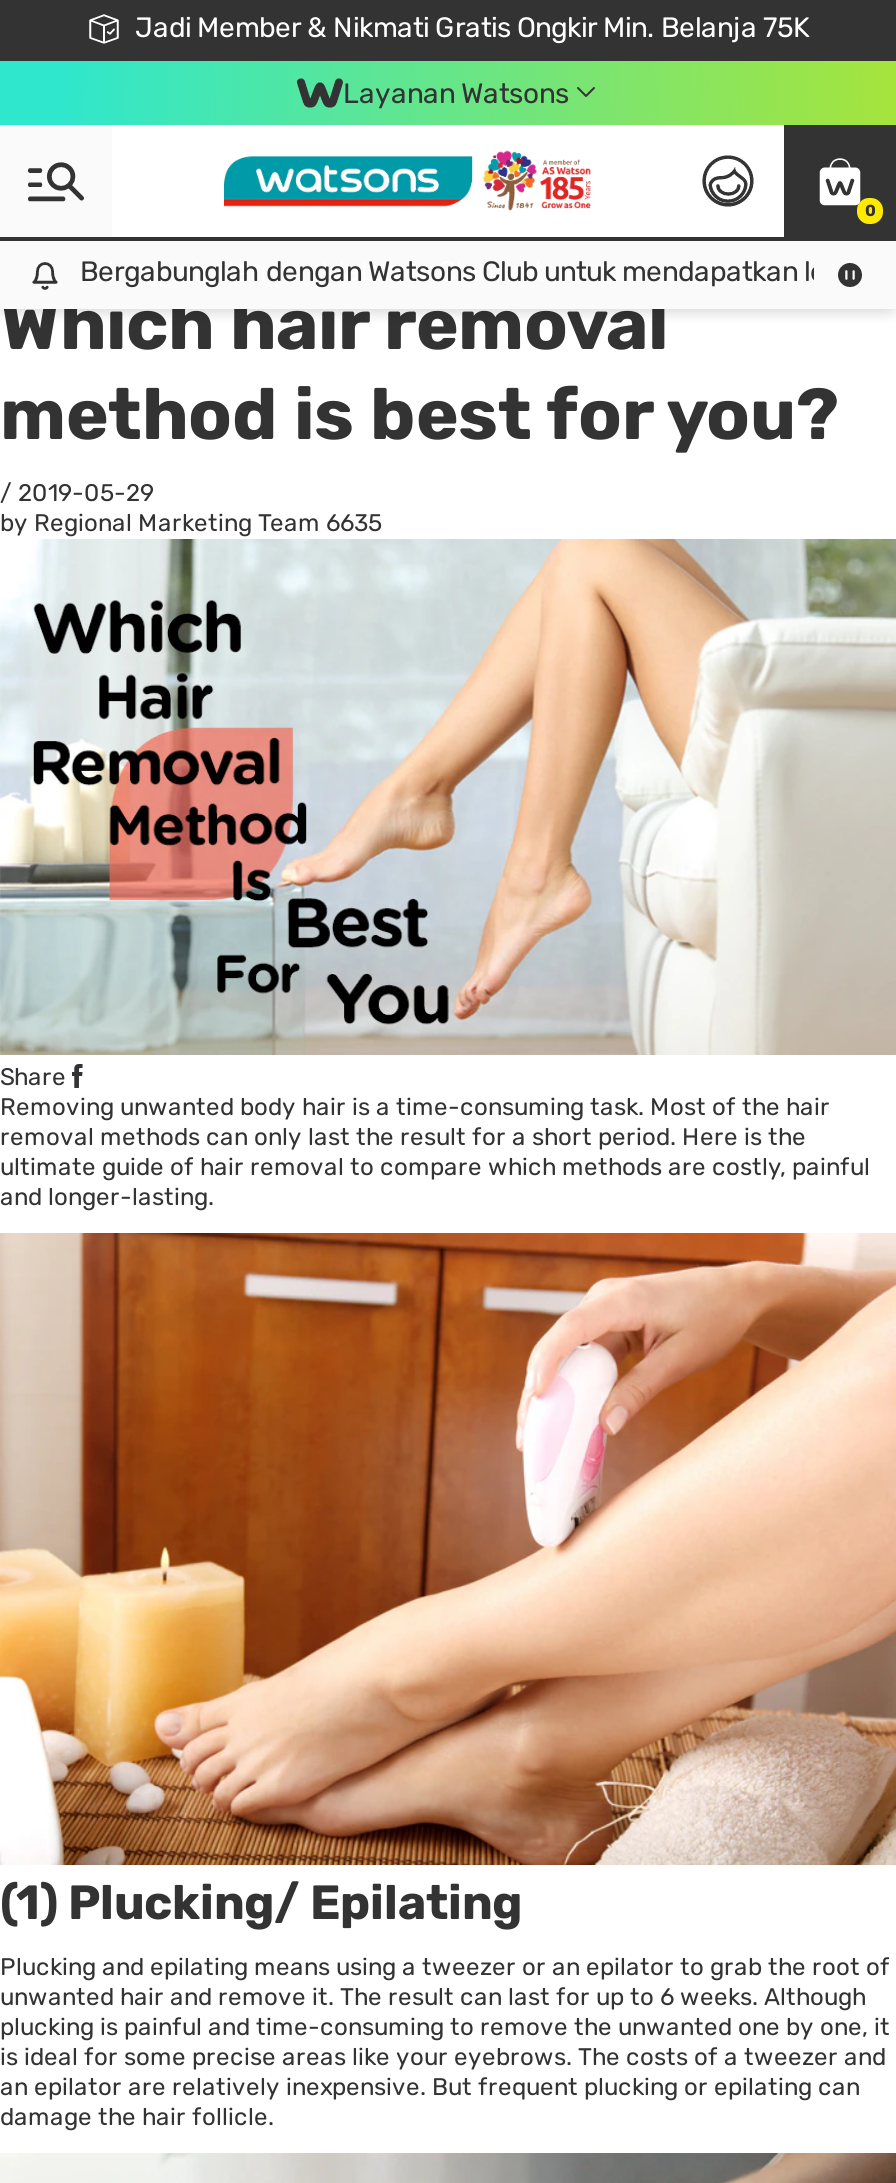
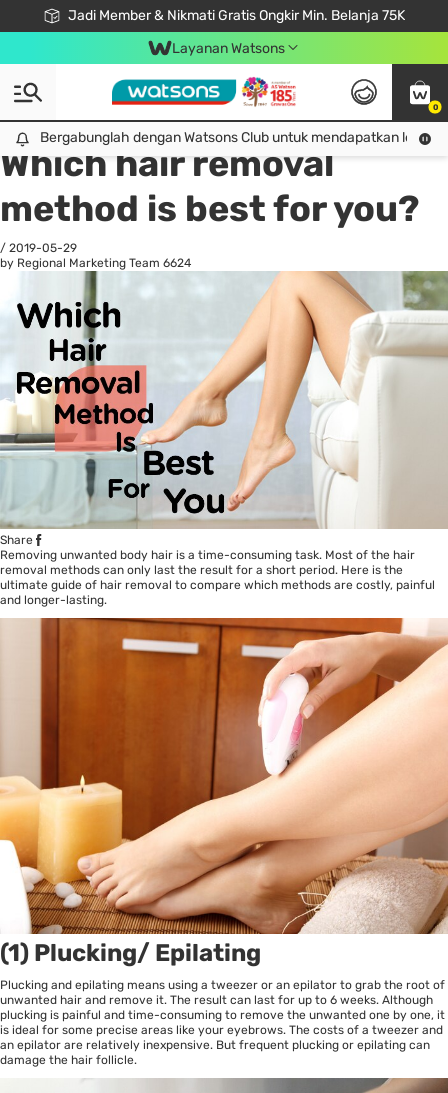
[0,509,382,537] by Regional Marketing Team 6635 -> [0,256,191,270] by Regional Marketing Team 6624

